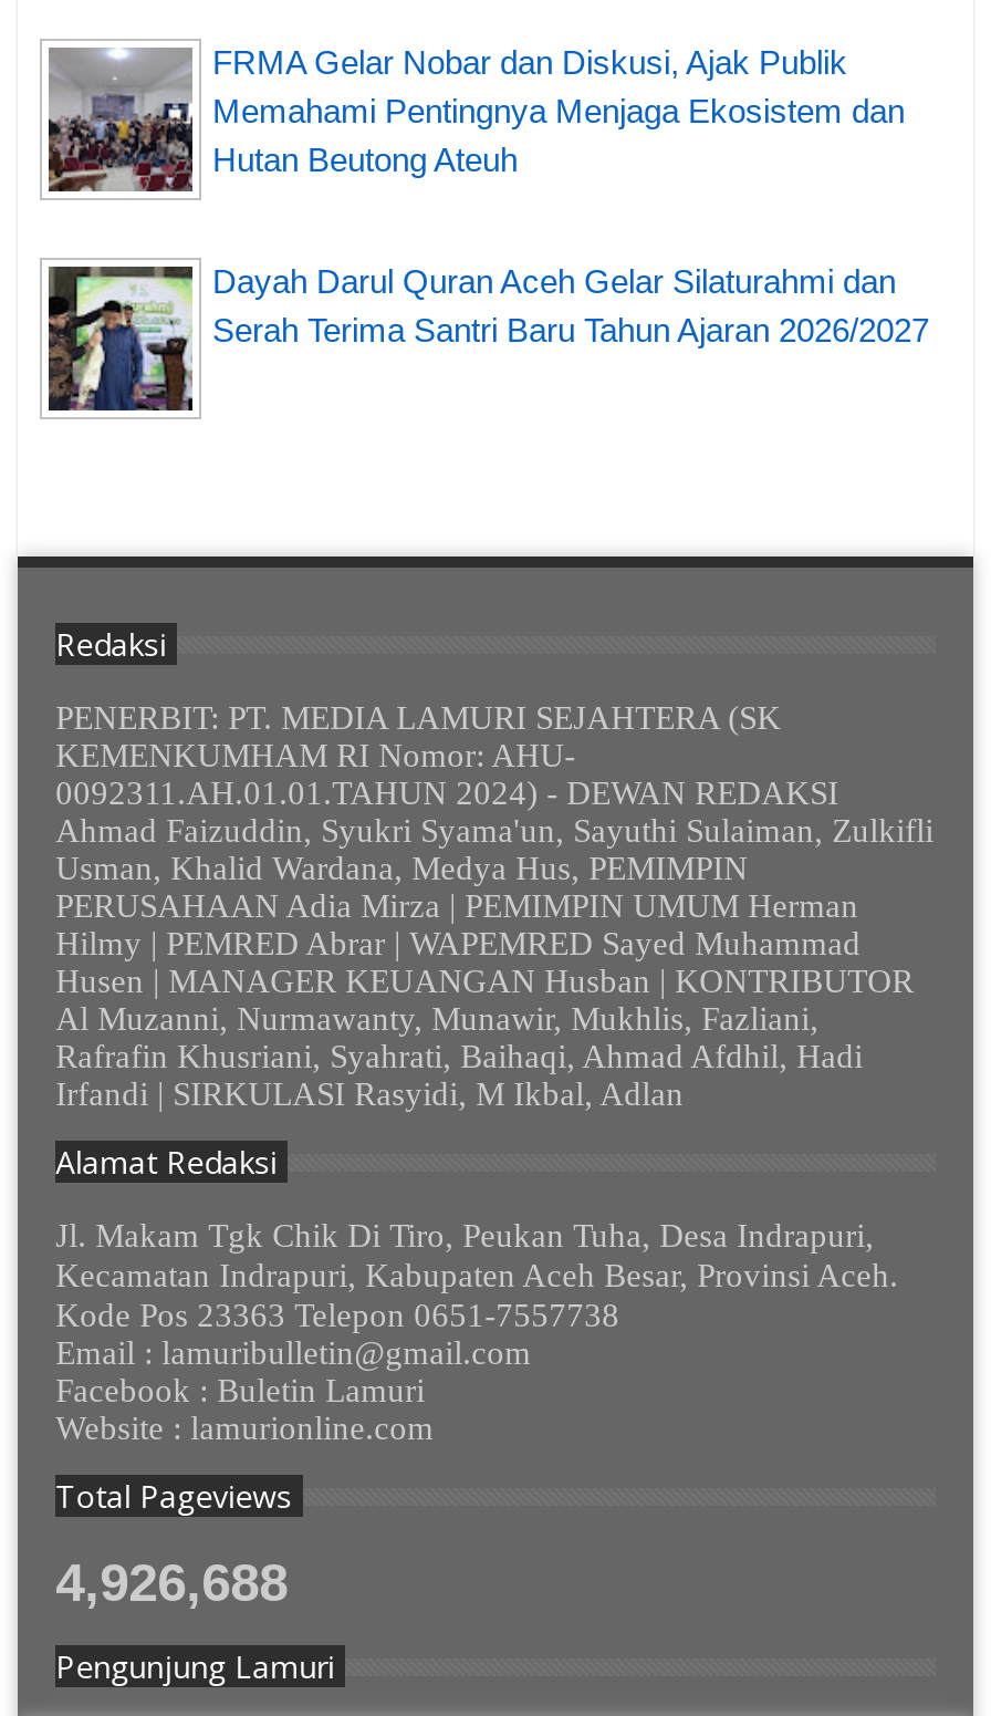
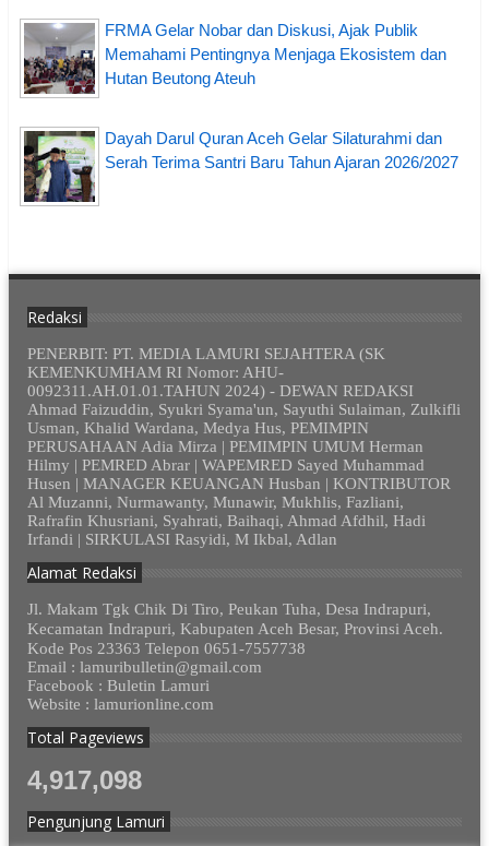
[56,1552,288,1612] 4,926,688 -> [28,765,142,795] 4,917,098

